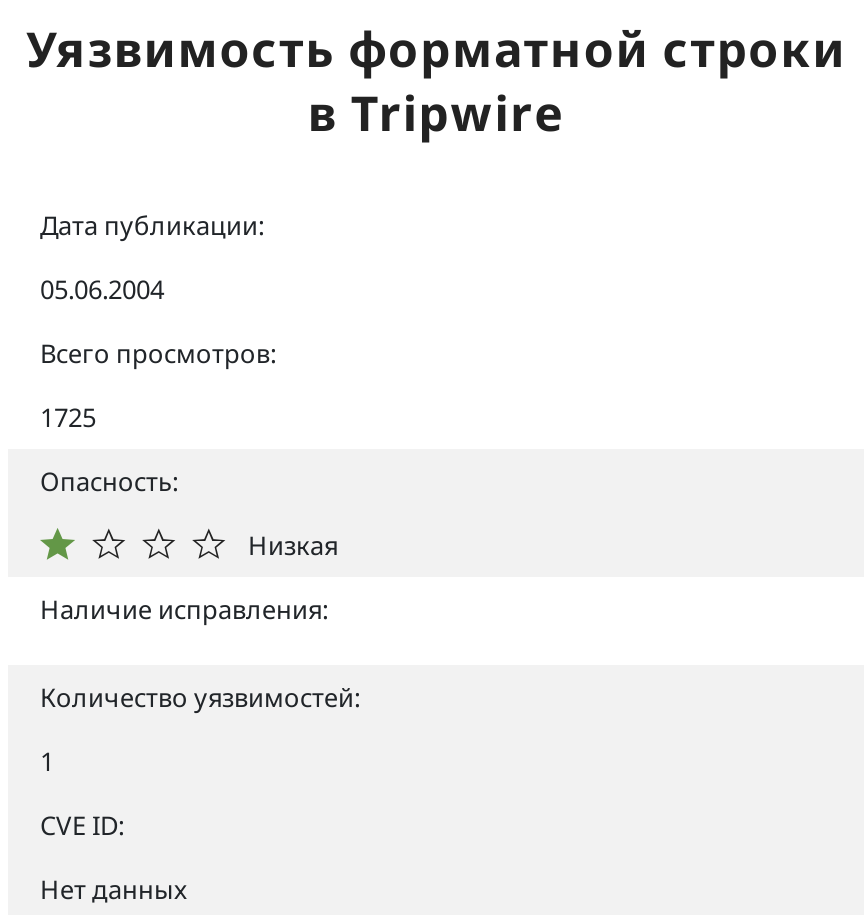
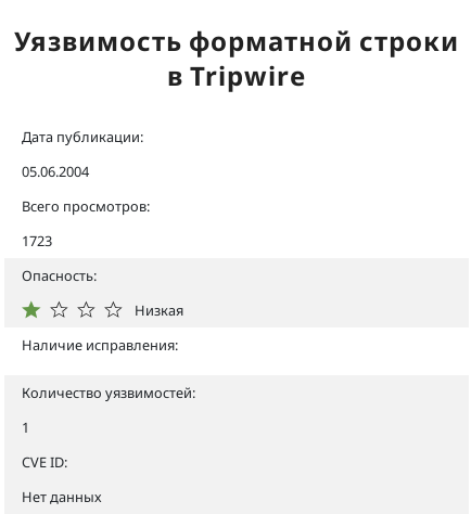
[40,398,96,434] 1725 -> [22,231,52,250] 1723

